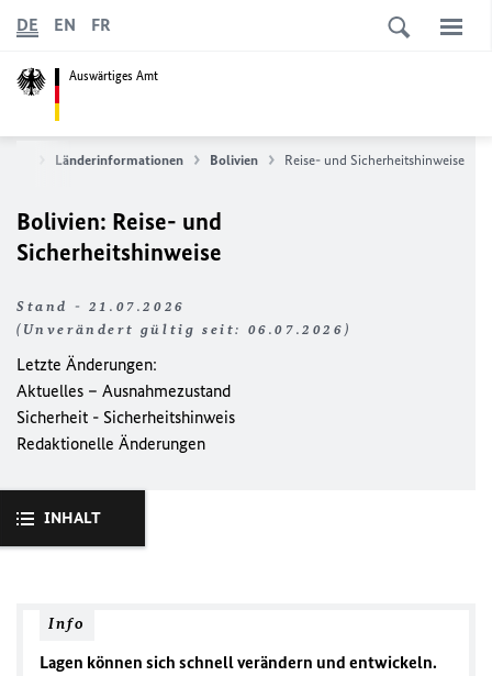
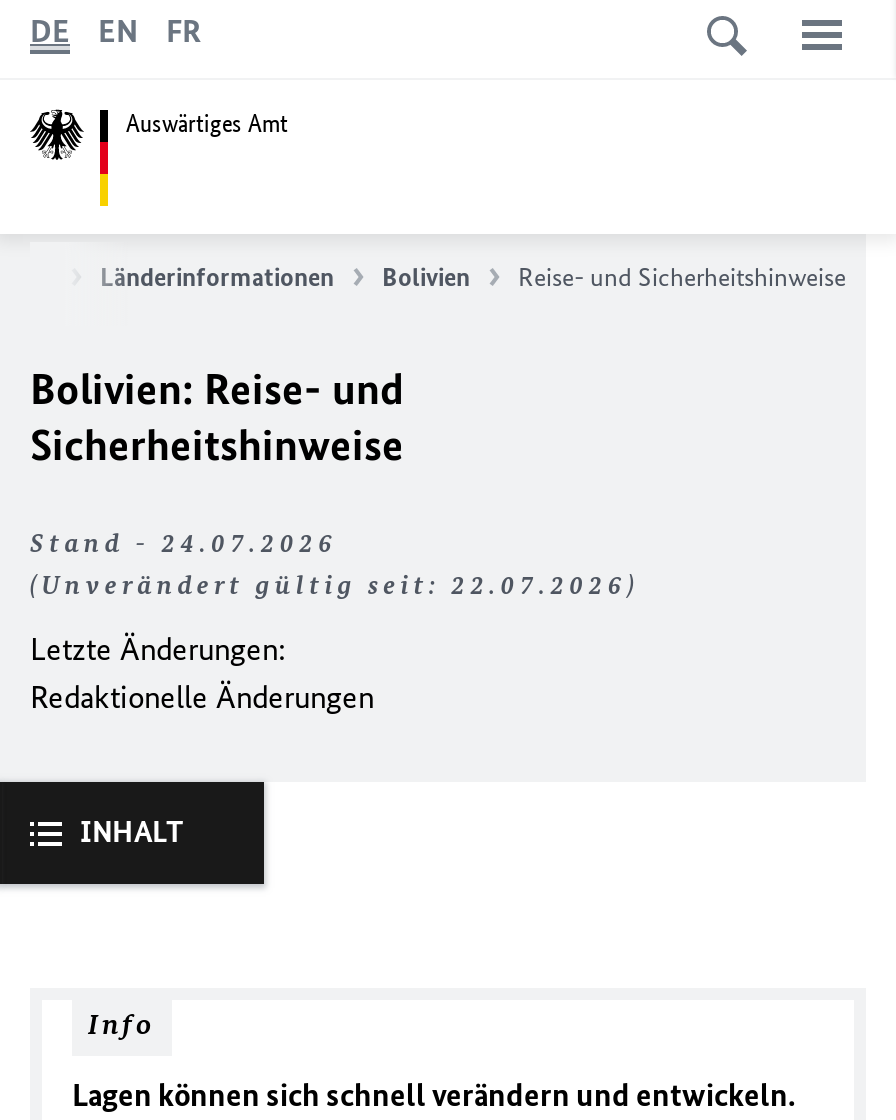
[16,298,185,314] Stand - 21.07.2026 -> [30,528,338,558] Stand - 24.07.2026
[16,321,351,337] (Unverändert gültig seit: 06.07.2026) -> [30,570,638,600] (Unverändert gültig seit: 22.07.2026)
[16,380,235,428] Aktuelles – Ausnahmezustand | Sicherheit - Sicherheitshinweis -> none

